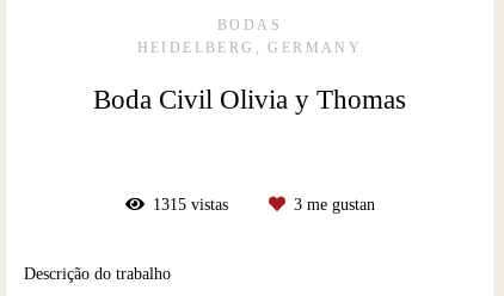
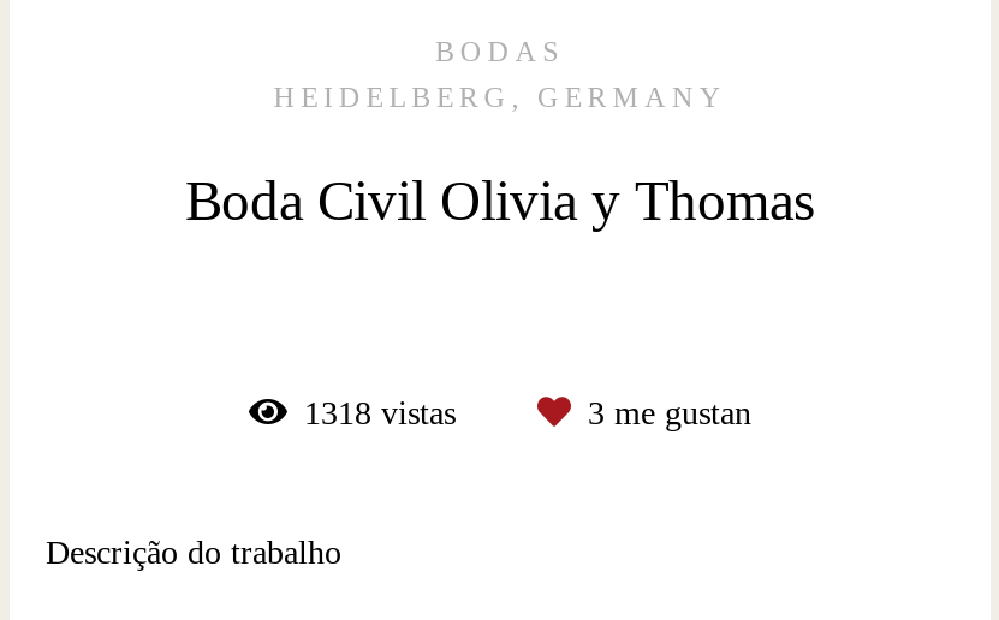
[152,195,232,213] 1315 vistas -> [304,394,465,430] 1318 vistas

